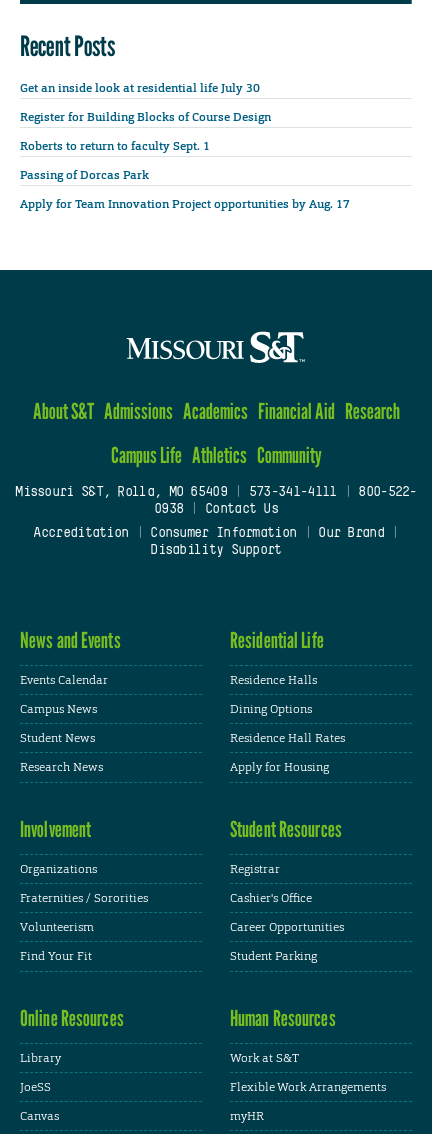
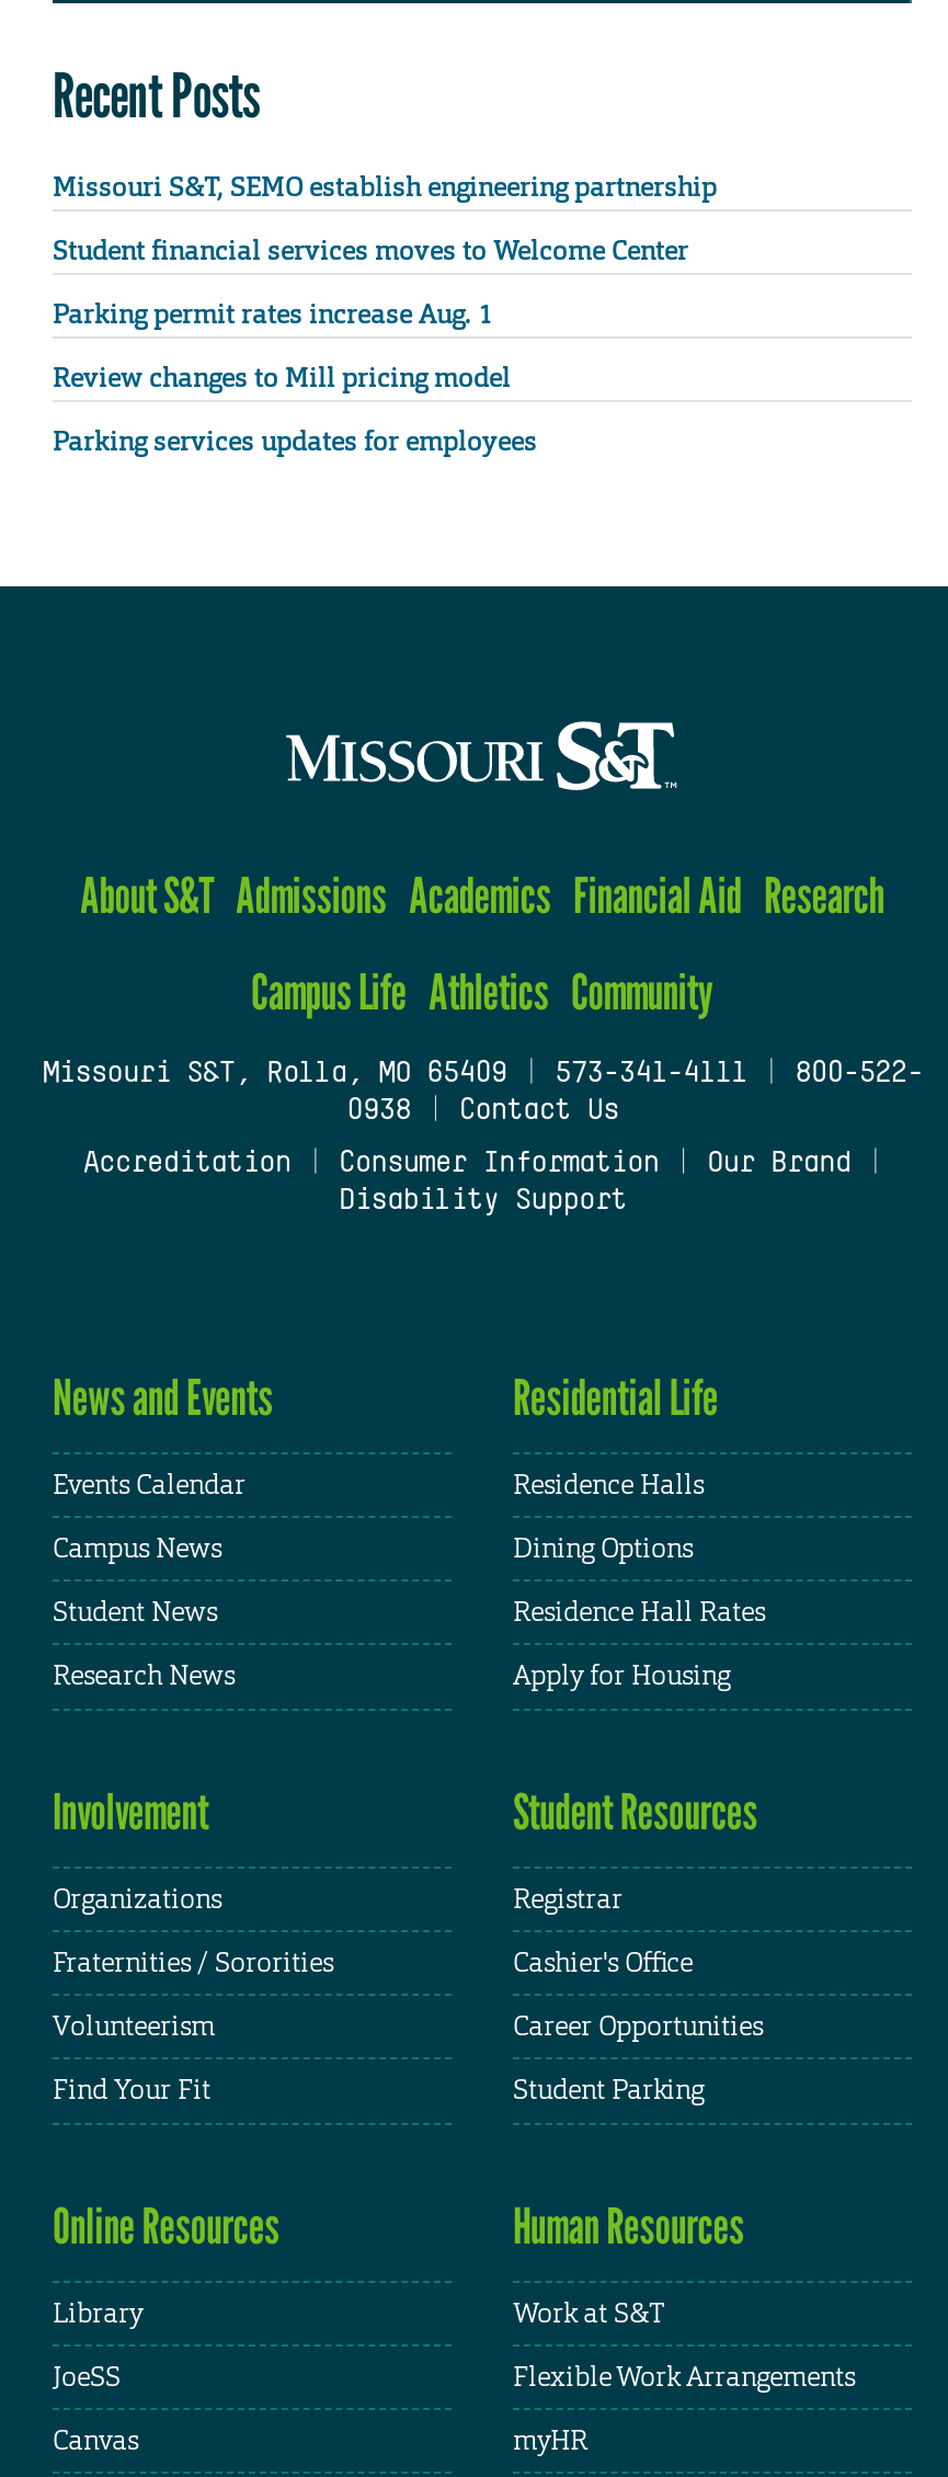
[20,80,260,96] Get an inside look at residential life July 30 -> [53,169,717,204] Missouri S&T, SEMO establish engineering partnership
[20,109,271,125] Register for Building Blocks of Course Design -> [53,233,688,268] Student financial services moves to Welcome Center
[20,138,213,154] Roberts to return to faculty Sept. 1 -> [53,297,493,332] Parking permit rates increase Aug. 1
[20,167,149,183] Passing of Dorcas Park -> [53,360,511,395] Review changes to Mill pricing model
[20,196,350,212] Apply for Team Innovation Project opportunities by Aug. 17 -> [53,424,537,459] Parking services updates for employees

